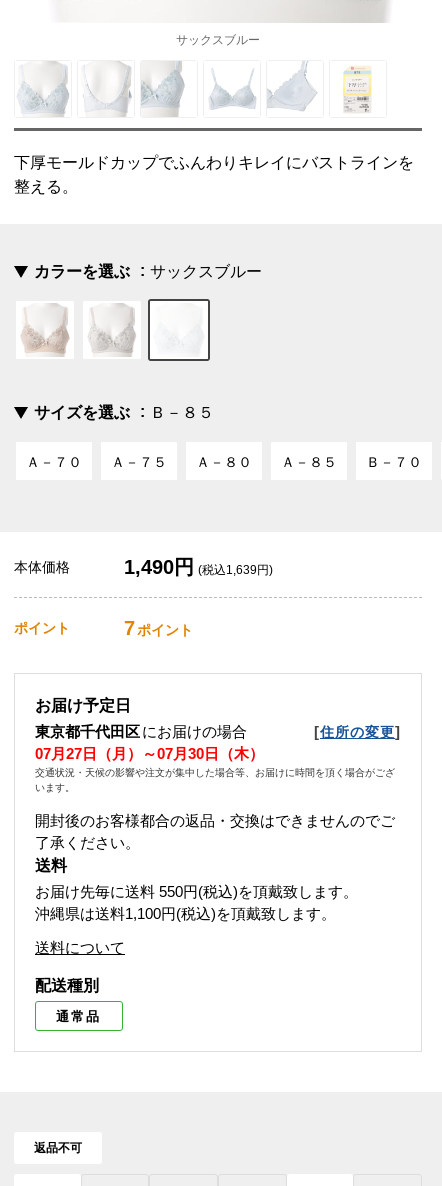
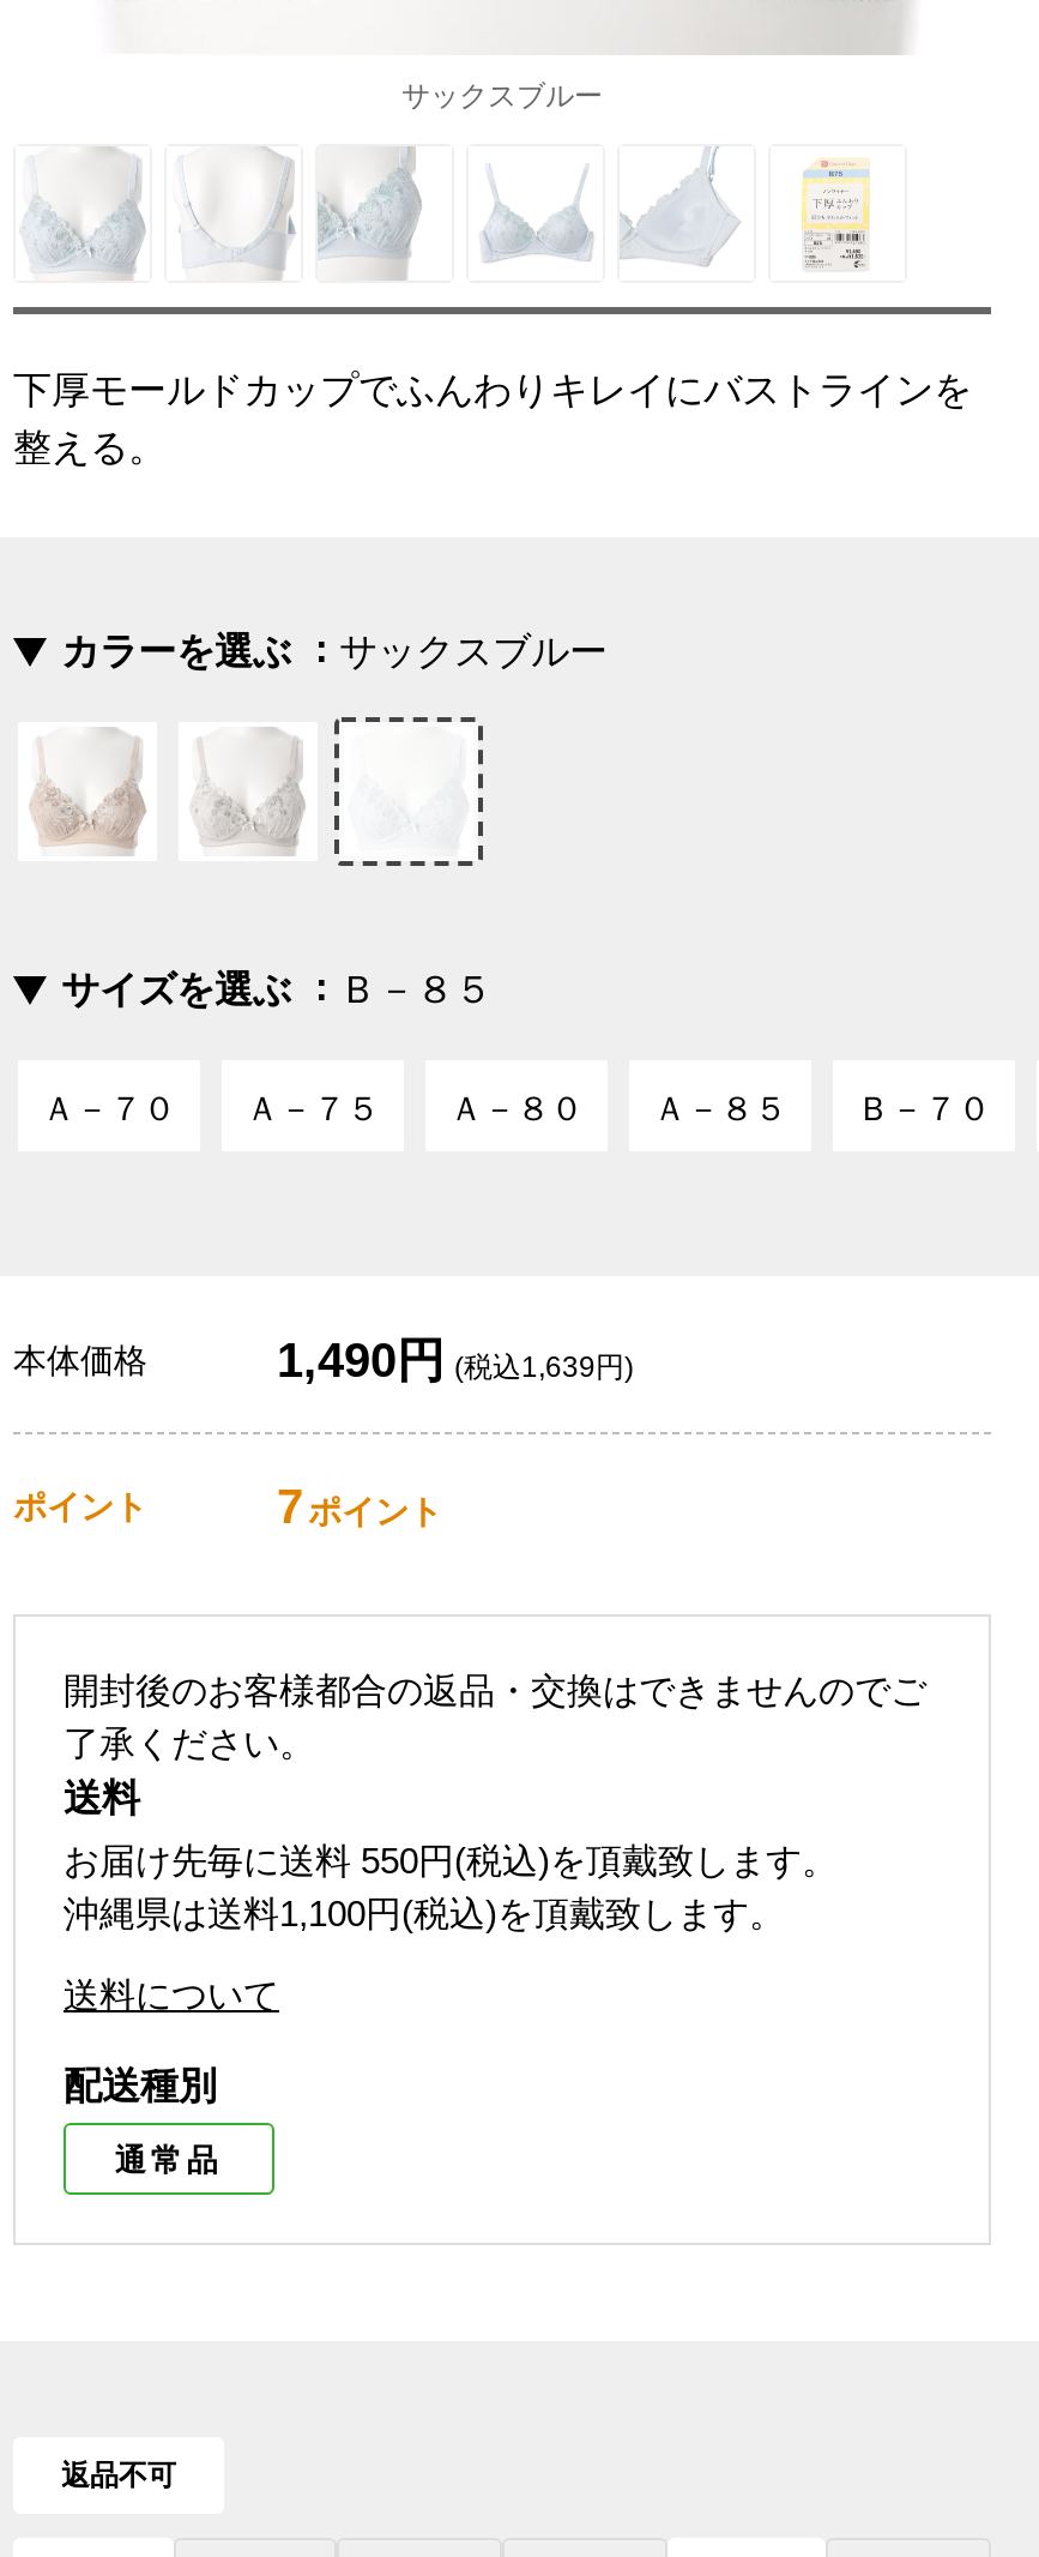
[35,697,401,793] お届け予定日 | 東京都千代田区 にお届けの場合 | [住所の変更] | 07月27日（月）～07月30日（木） | 交通状況・天候の影響や注文が集中した場合等、お届けに時間を頂く場合がござ | います。 -> none

